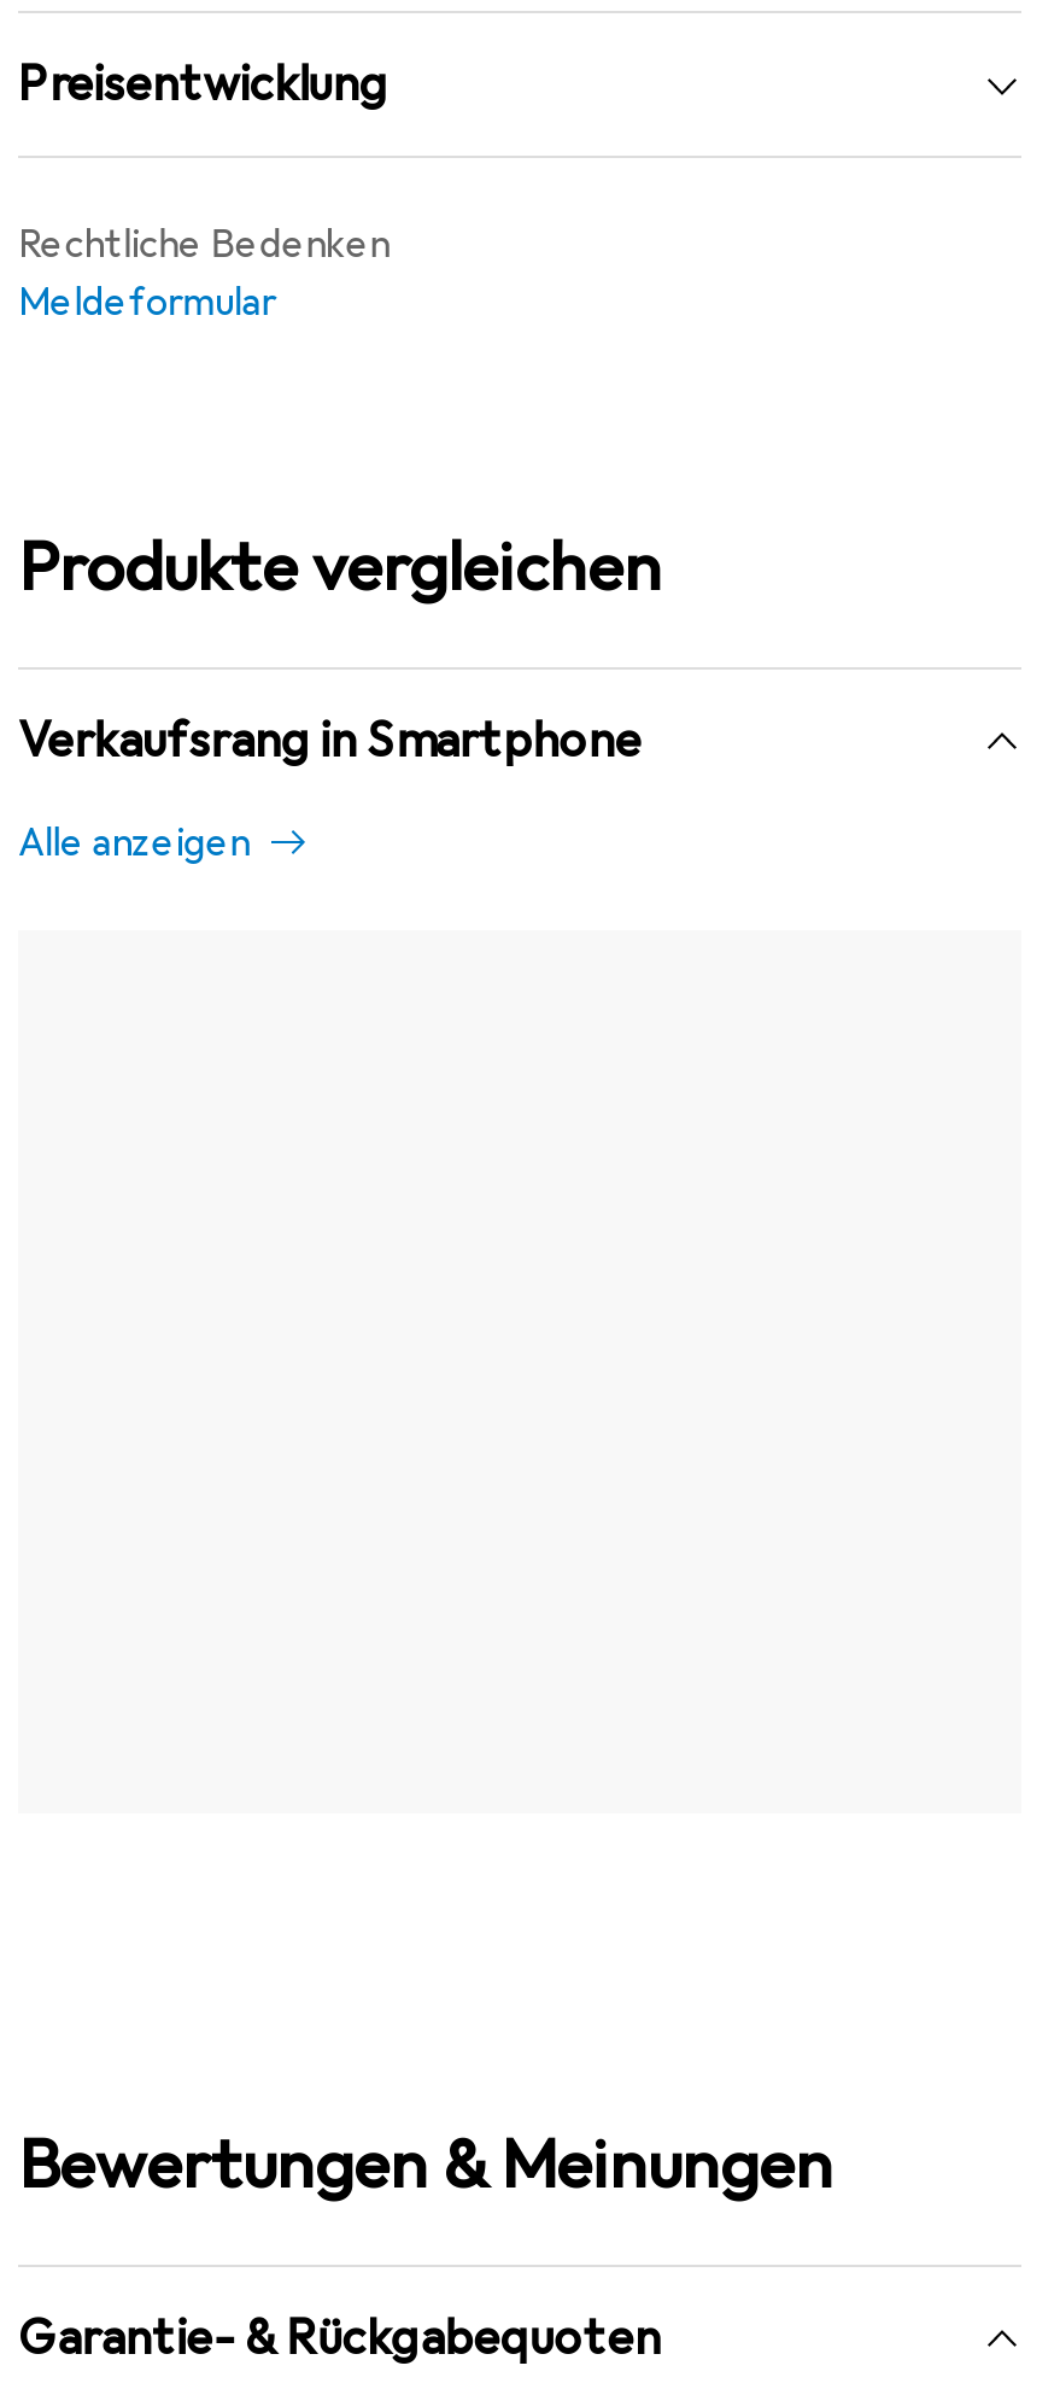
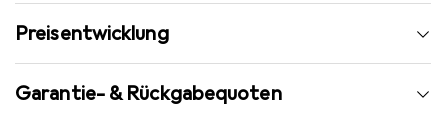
[18,221,662,868] Rechtliche Bedenken | Meldeformular | Produkte vergleichen | Verkaufsrang in Smartphone | Alle anzeigen -> none
[18,2123,833,2207] Bewertungen & Meinungen -> none

